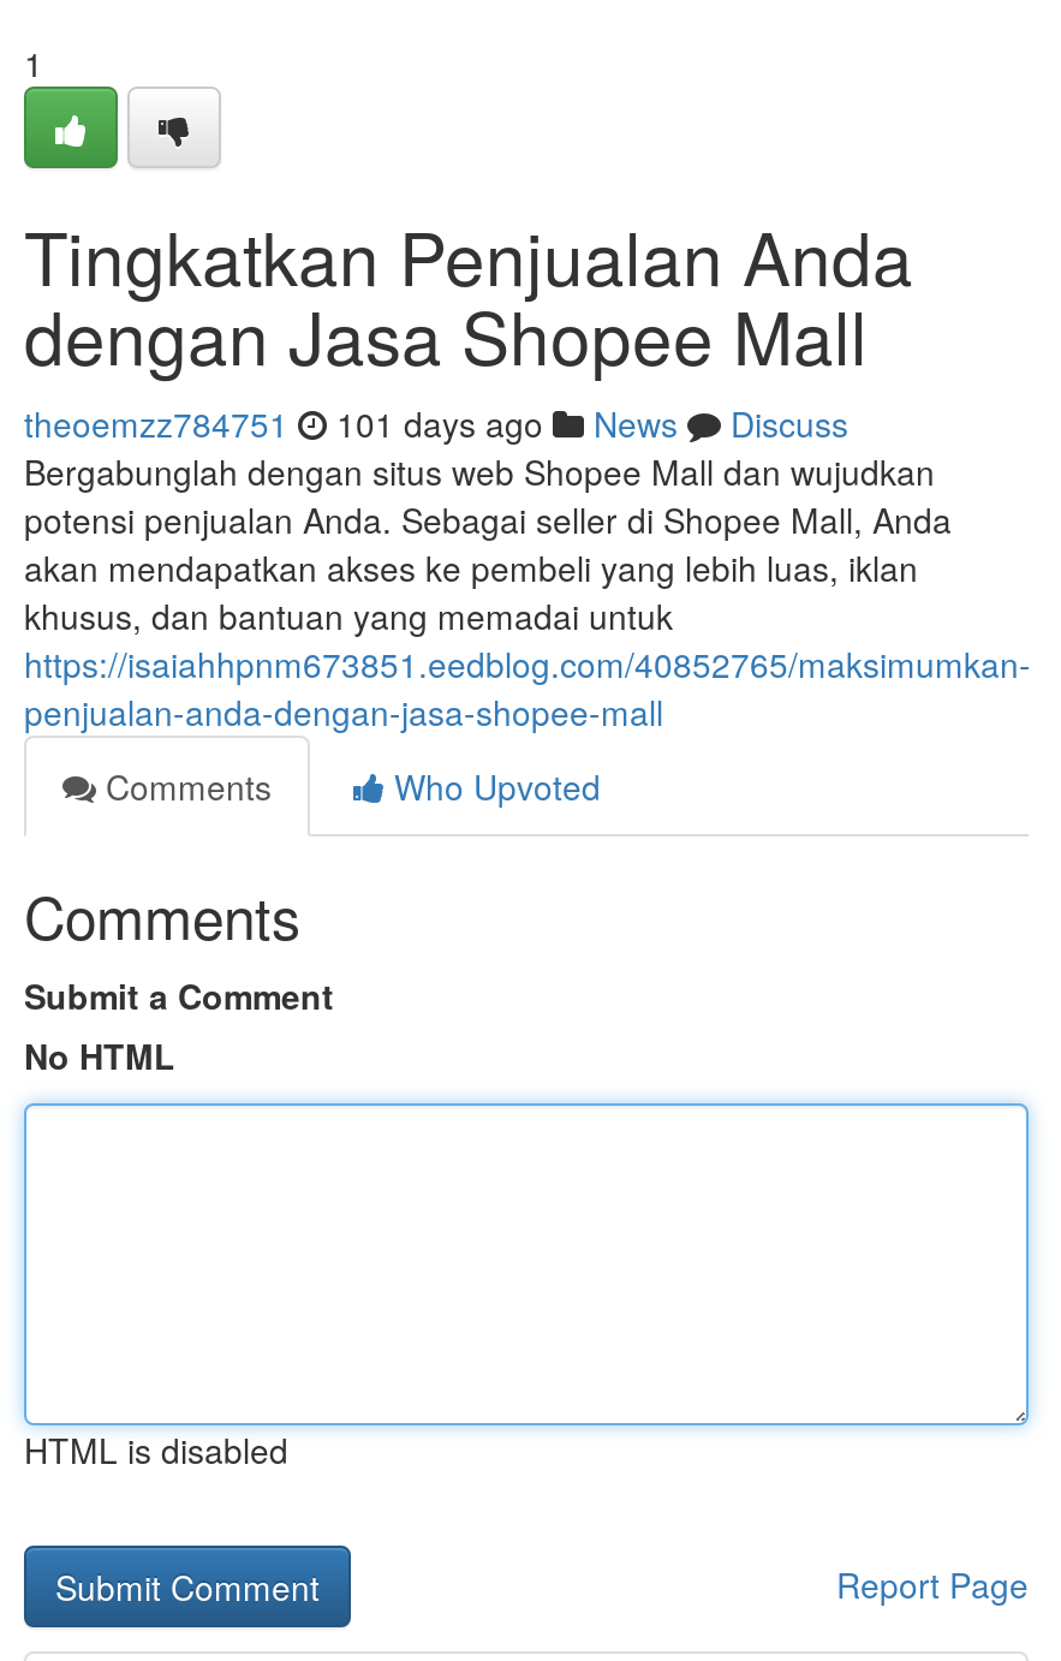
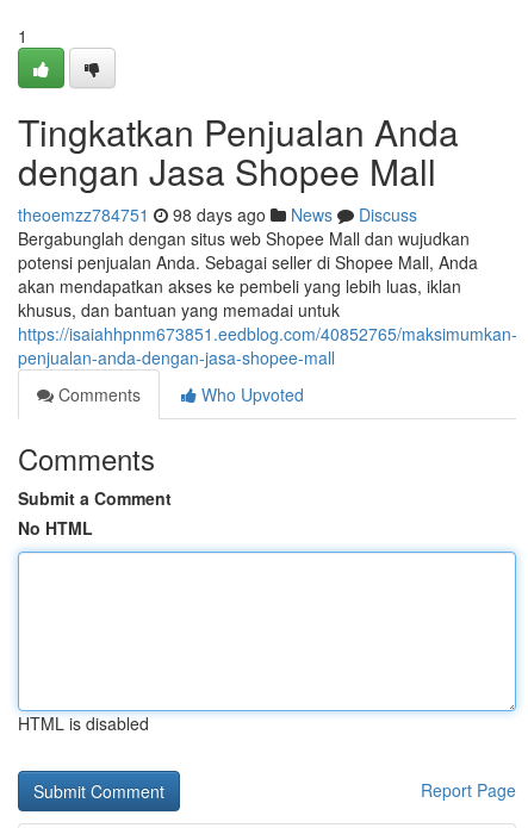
[24,399,848,447] theoemzz784751 101 days ago News Discuss -> [18,203,417,226] theoemzz784751 98 days ago News Discuss

